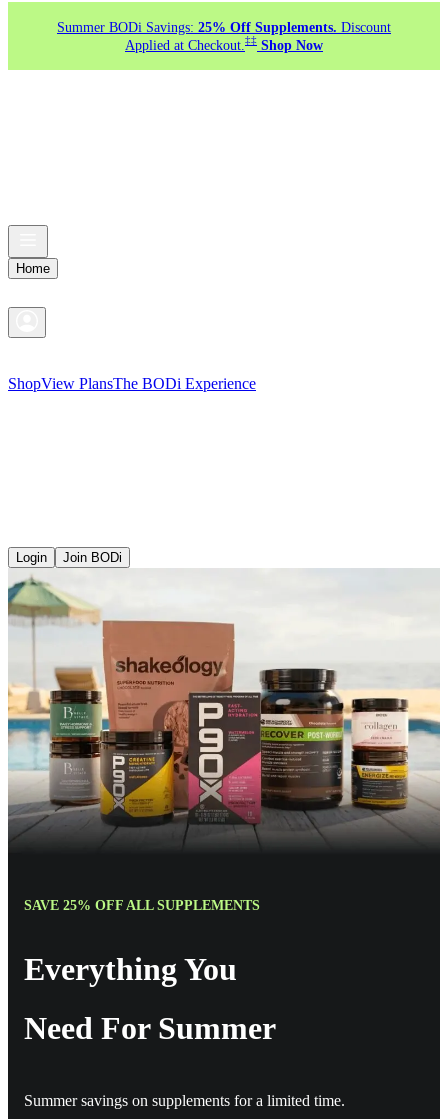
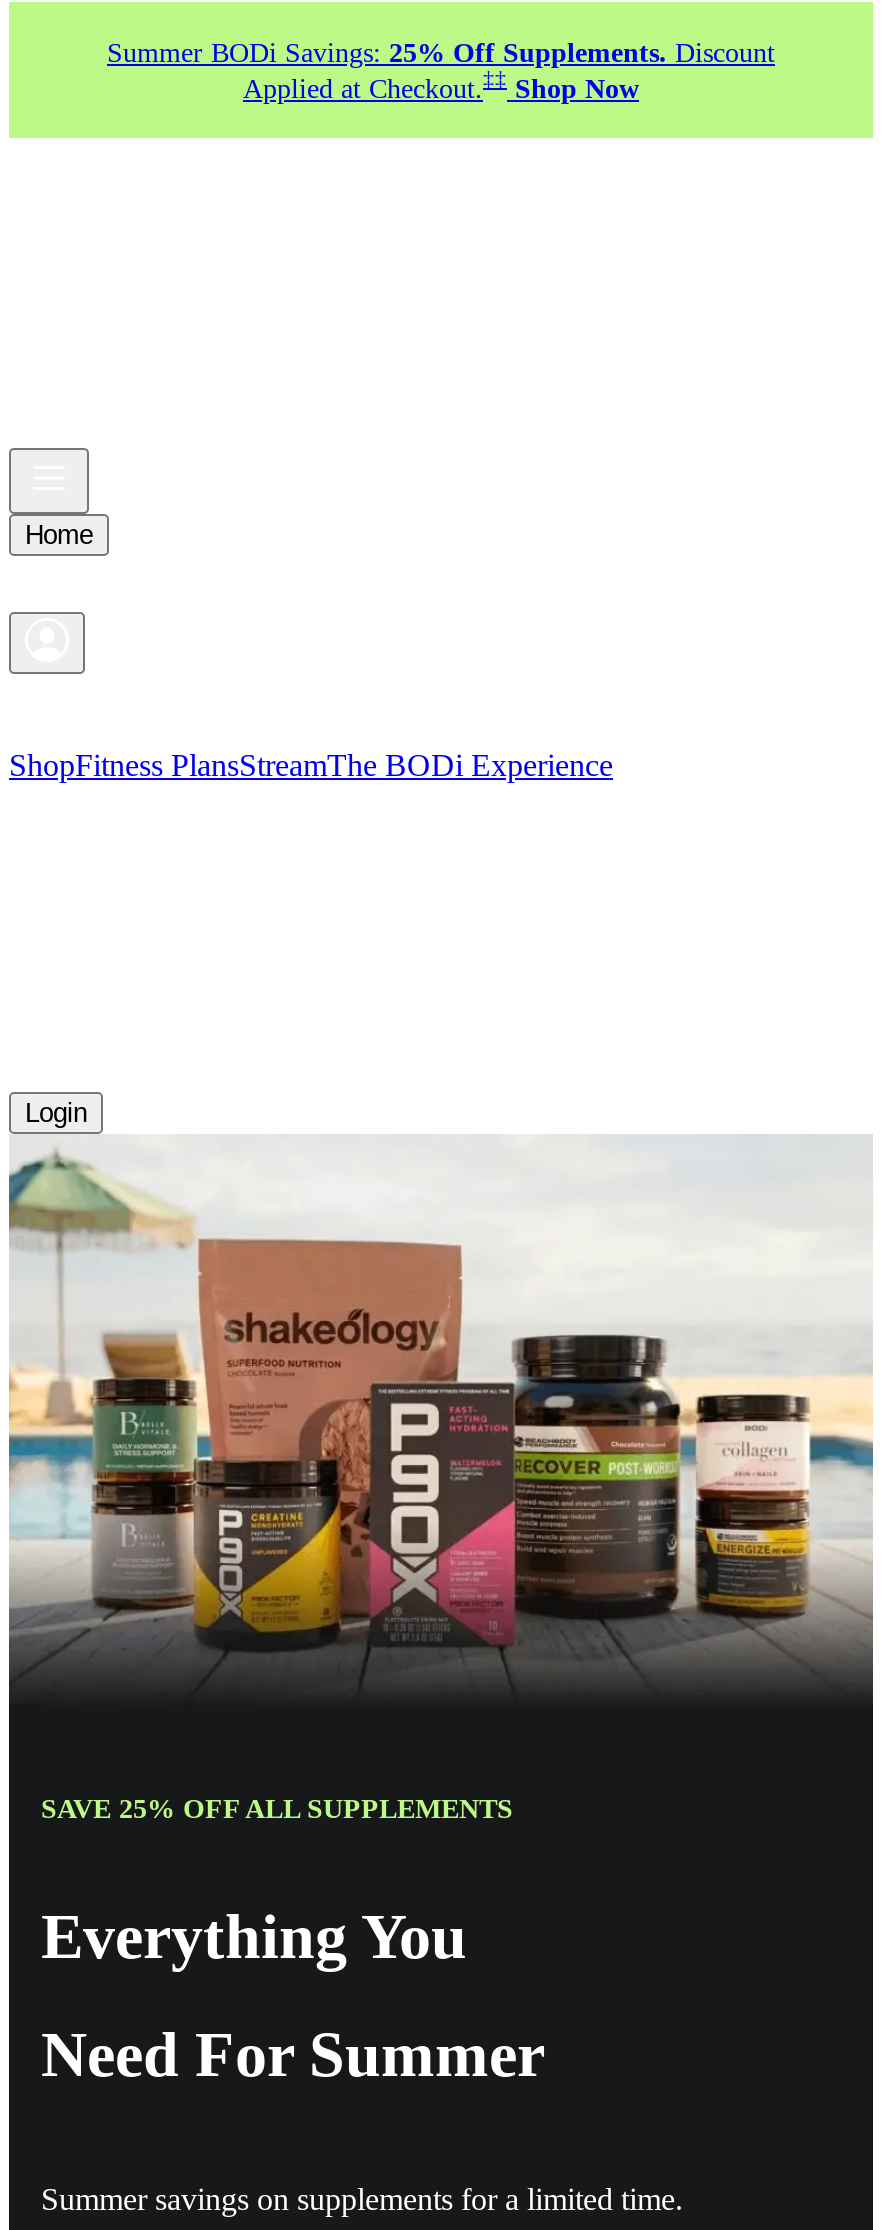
[8,375,256,392] ShopView PlansThe BODi Experience -> [9,748,613,782] ShopFitness PlansStreamThe BODi Experience
[63,550,122,565] Join BODi -> none

